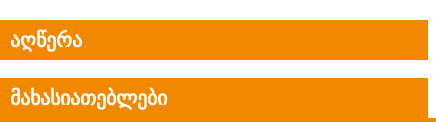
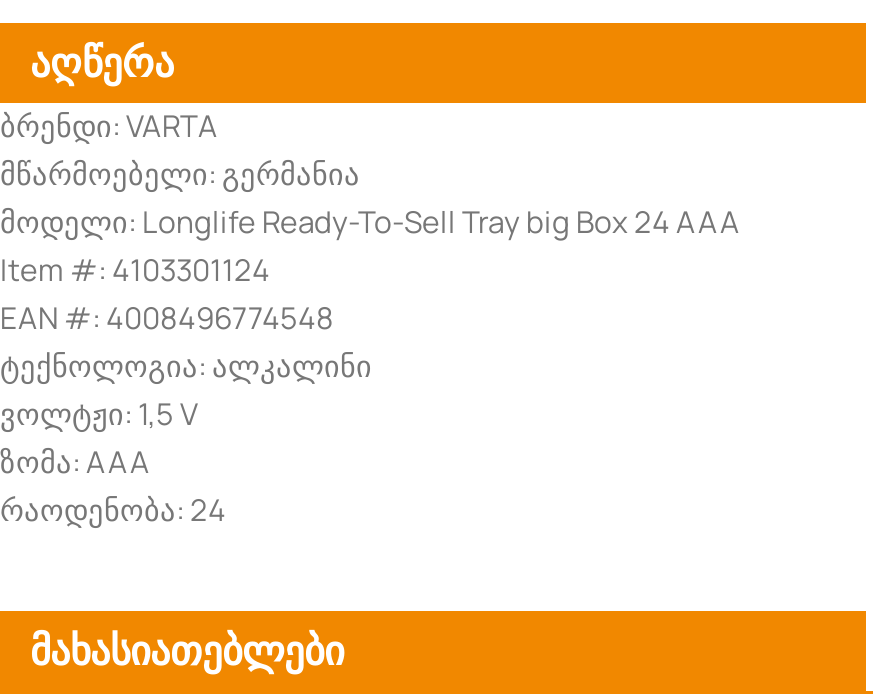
none -> [0,105,740,531] ბრენდი: VARTA | მწარმოებელი: გერმანია | მოდელი: Longlife Ready-To-Sell Tray big Box 24 AAA | Item #: 4103301124 | EAN #: 4008496774548 | ტექნოლოგია: ალკალინი | ვოლტჟი: 1,5 V | ზომა: AAA | რაოდენობა: 24

